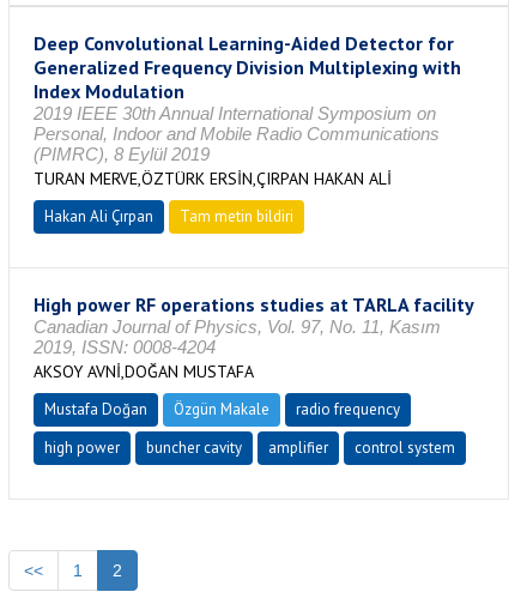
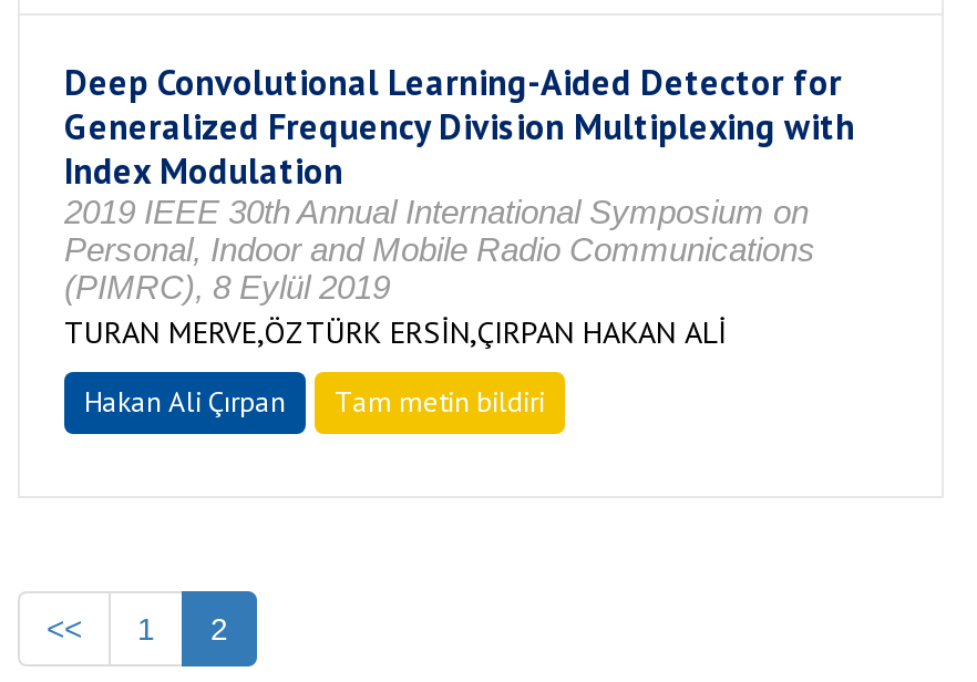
[34,292,474,458] High power RF operations studies at TARLA facility | Canadian Journal of Physics, Vol. 97, No. 11, Kasım | 2019, ISSN: 0008-4204 | AKSOY AVNİ,DOĞAN MUSTAFA | Mustafa Doğan | Özgün Makale | radio frequency | high power | buncher cavity | amplifier | control system -> none

